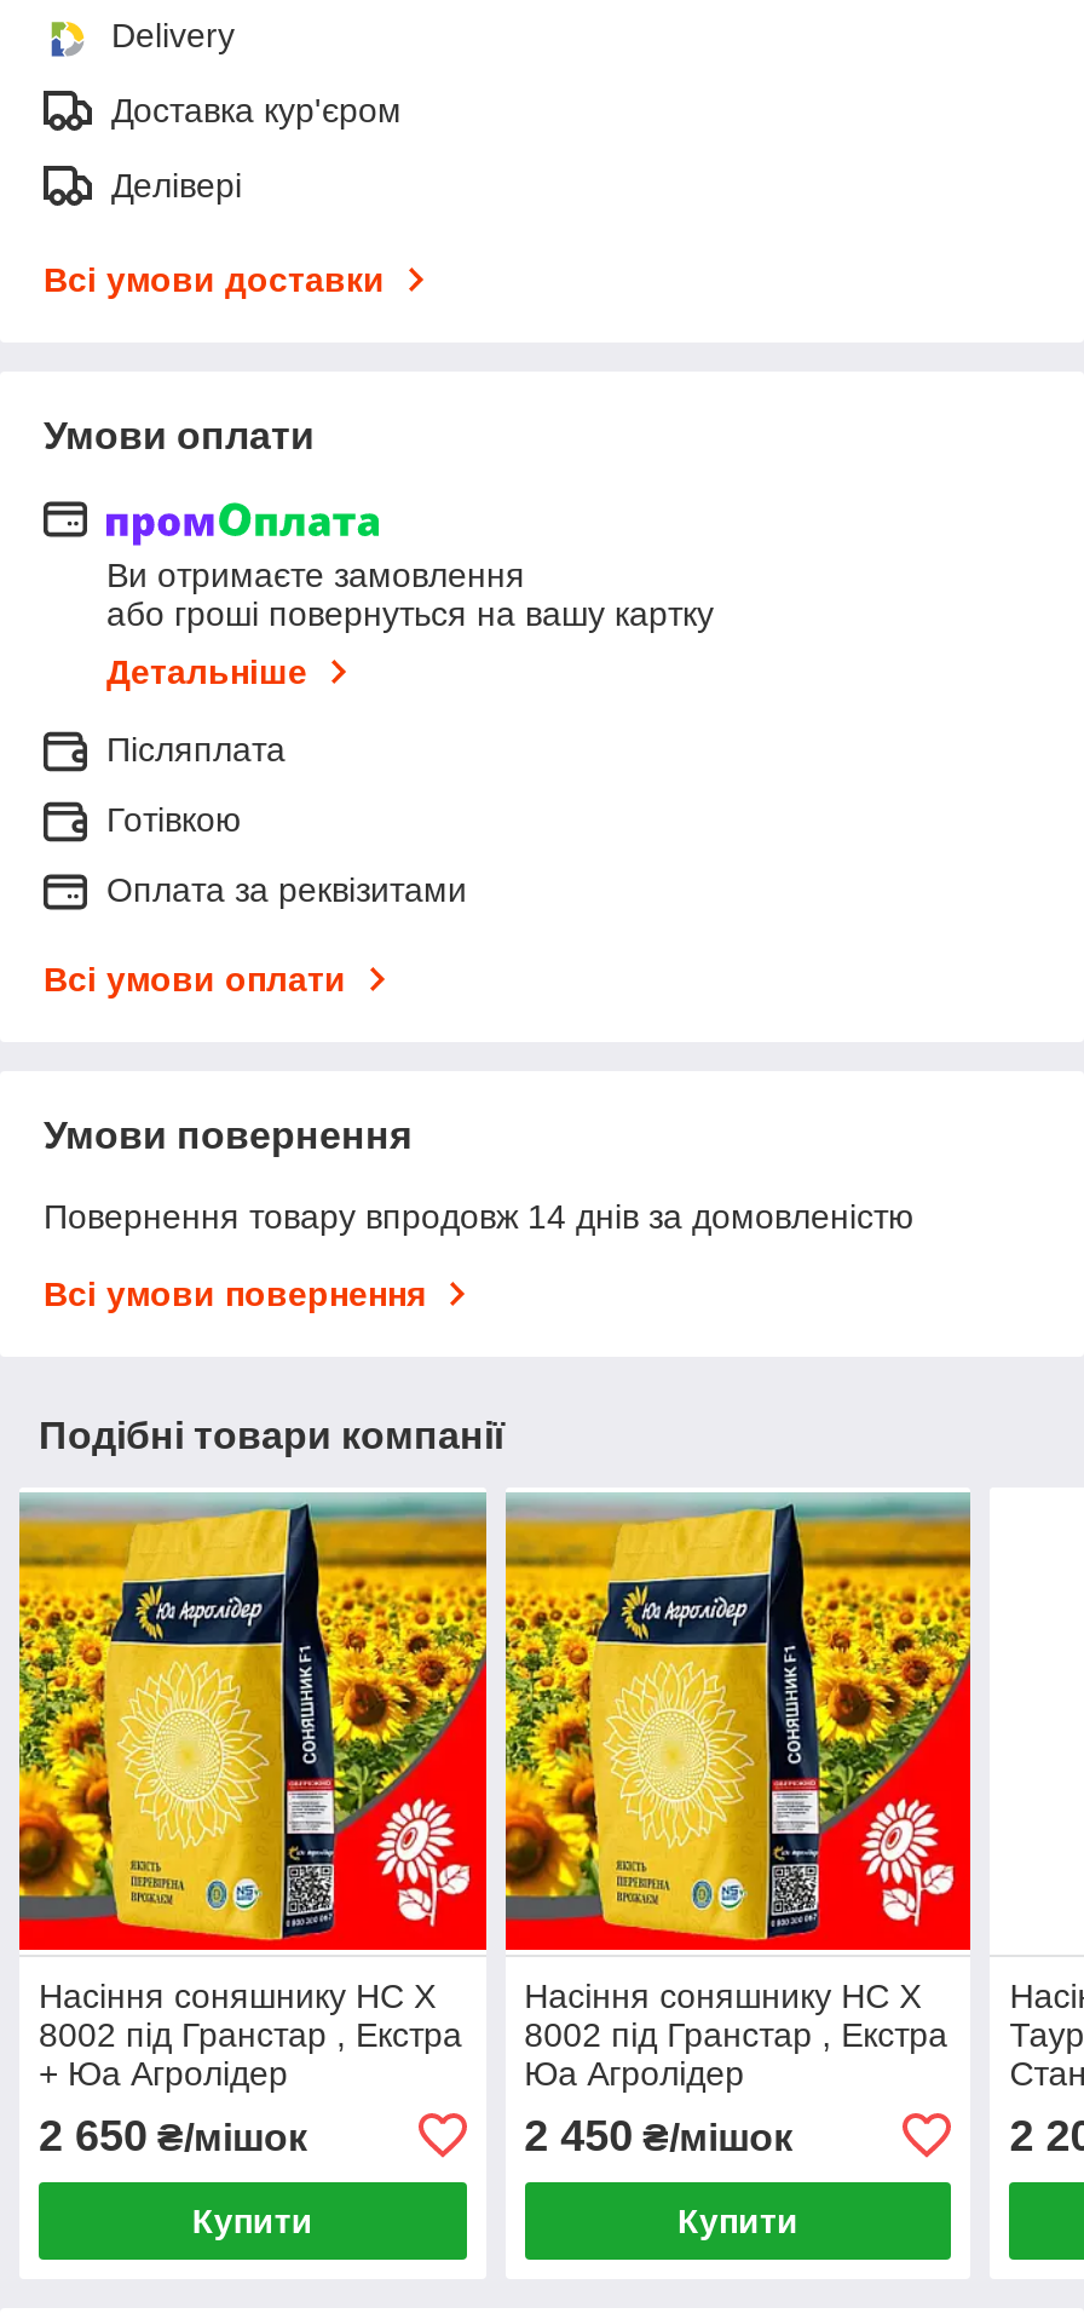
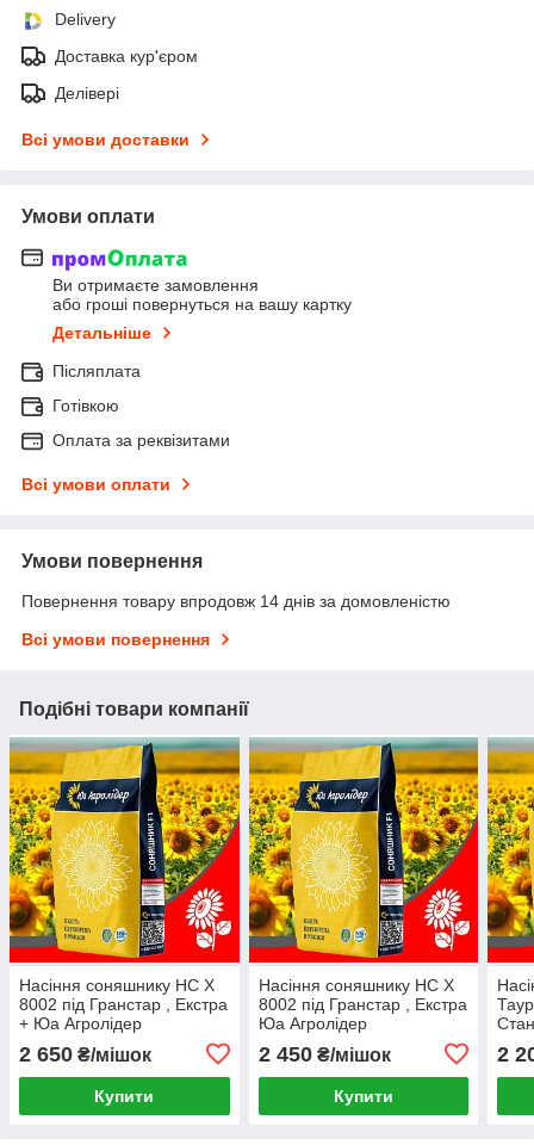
none -> [486,737,530,964] [image]

